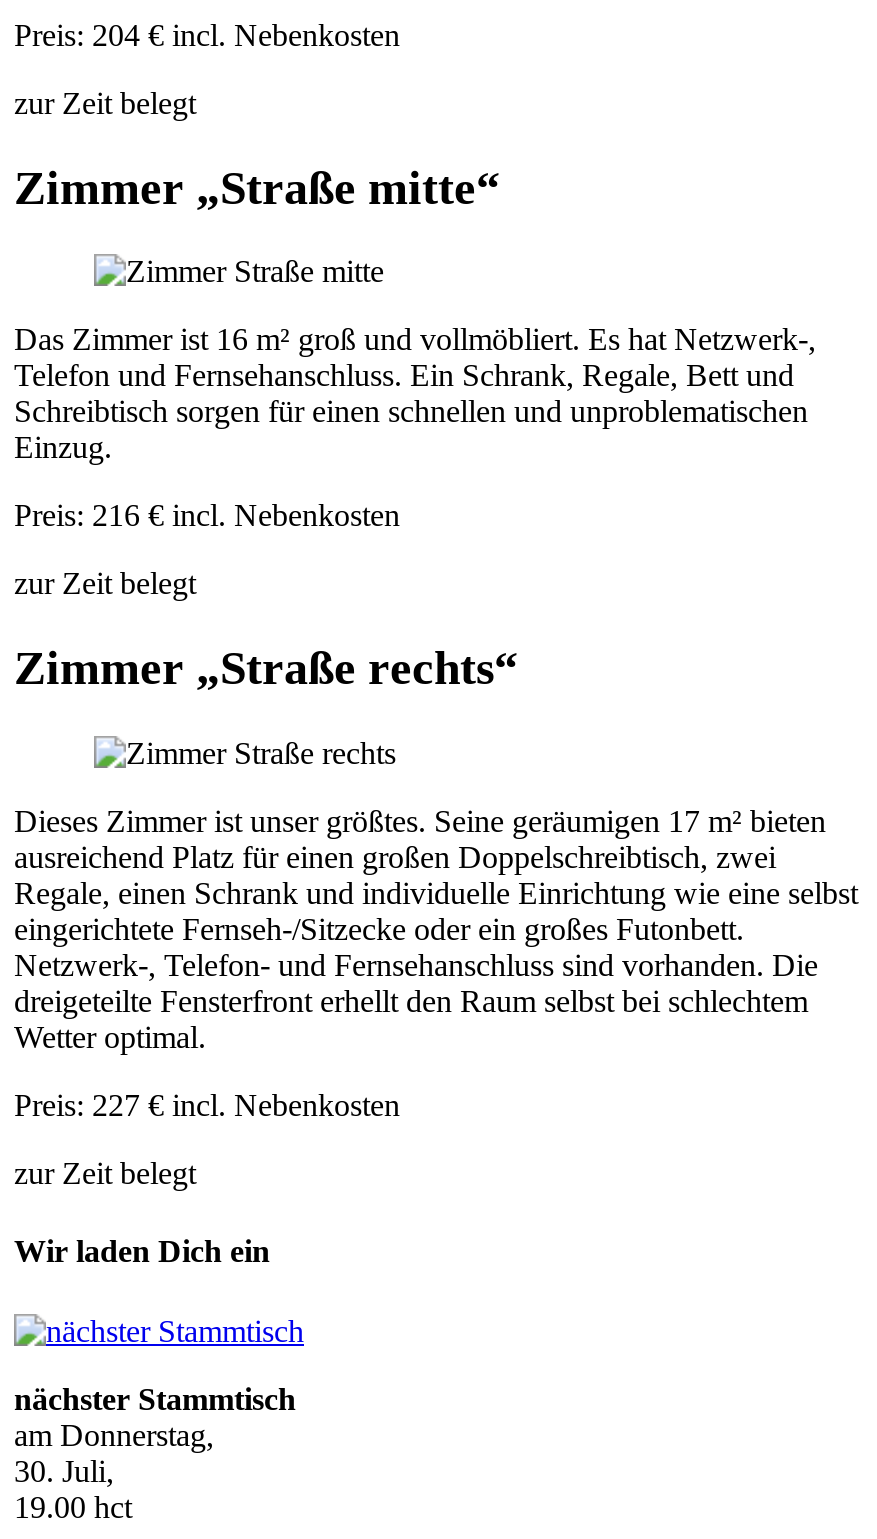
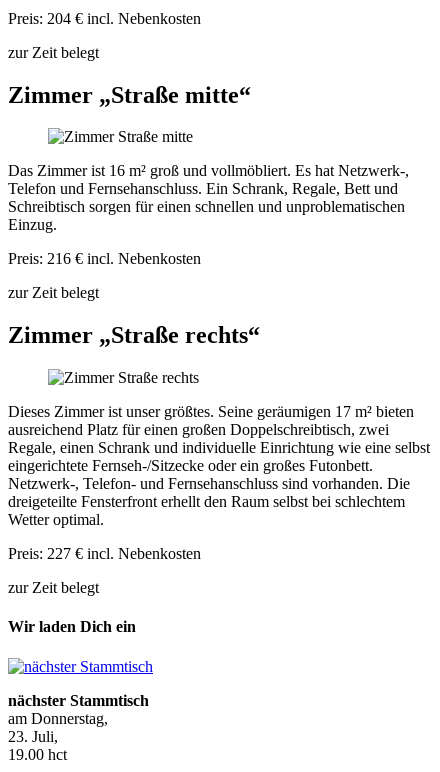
[14,1454,114,1488] 30. Juli, -> [8,728,58,745] 23. Juli,

